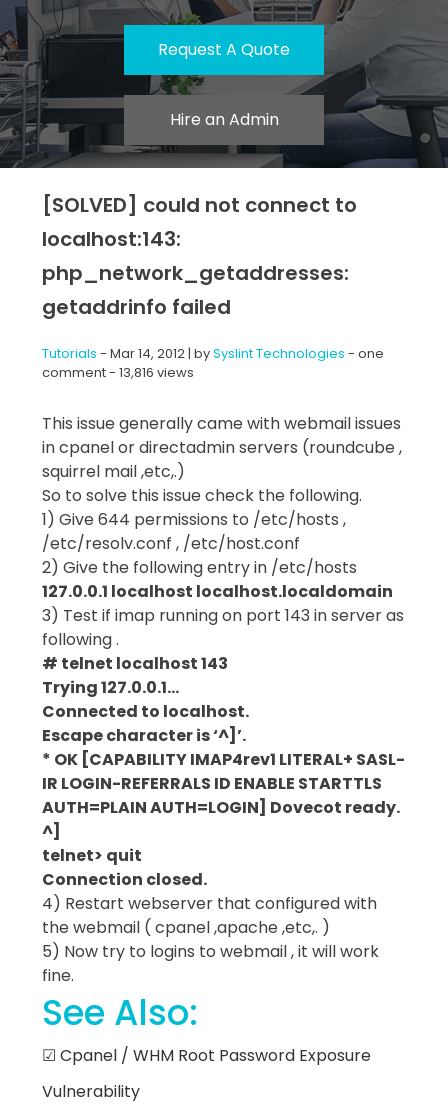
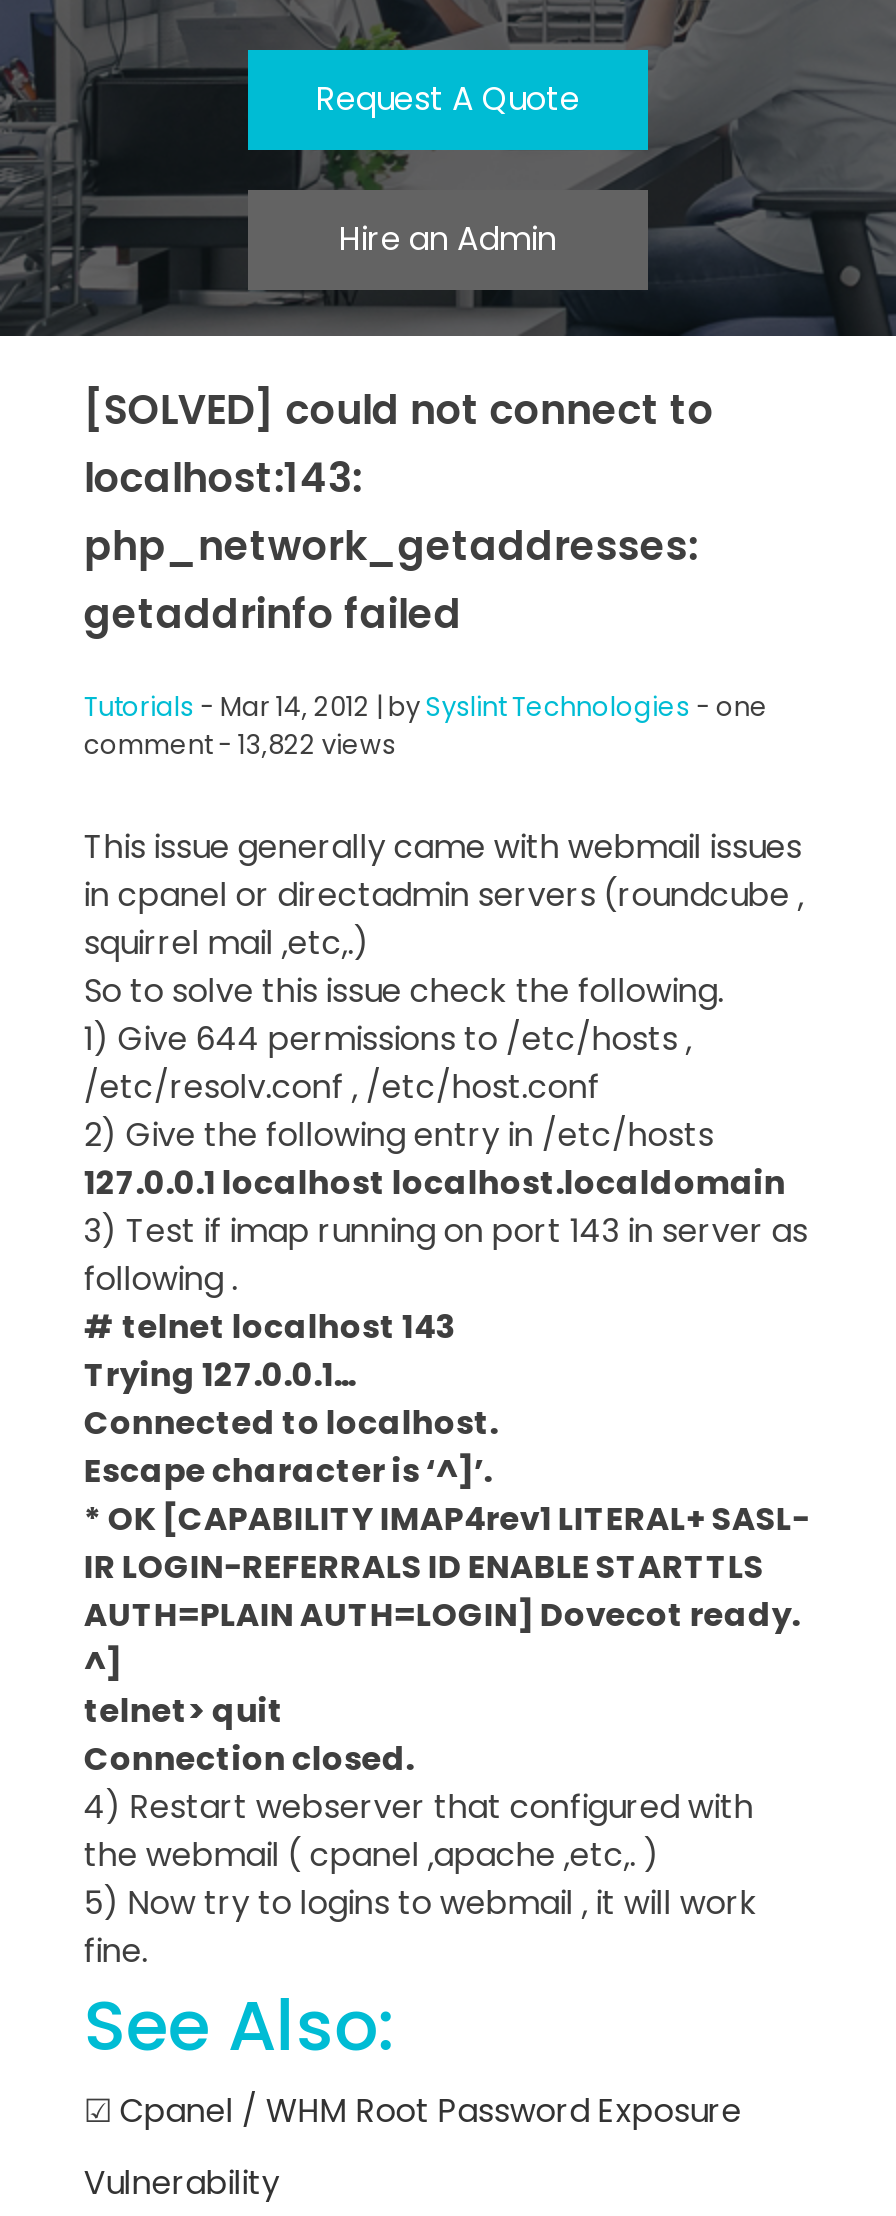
[42,363,194,382] comment - 13,816 views -> [84,726,396,764] comment - 13,822 views

